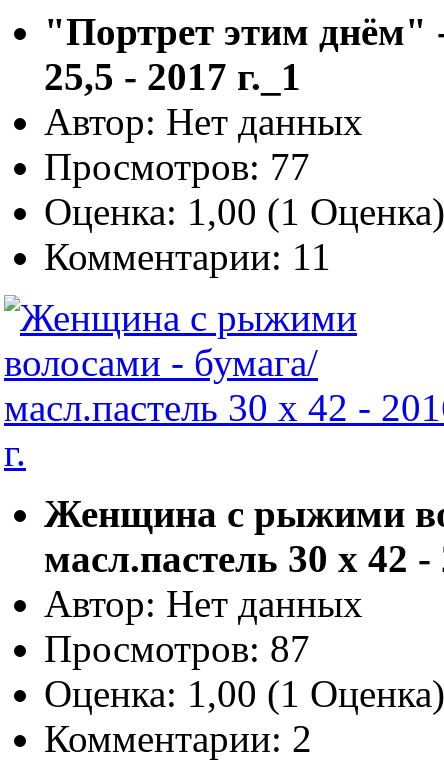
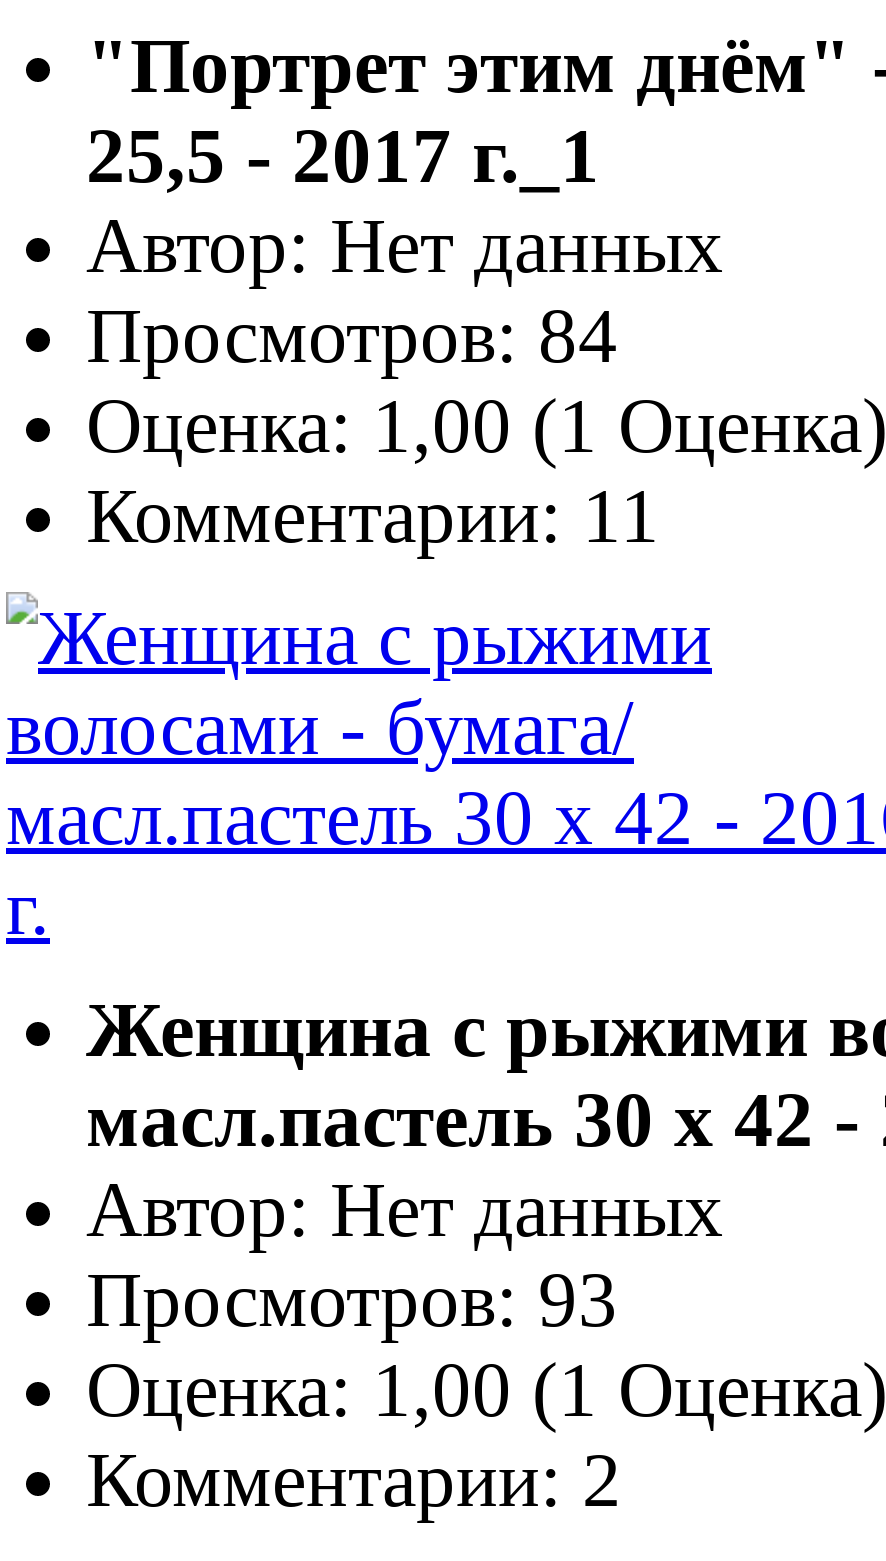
[44,145,310,188] Просмотров: 77 -> [86,293,618,379] Просмотров: 84
[44,627,310,670] Просмотров: 87 -> [86,1257,618,1343] Просмотров: 93

